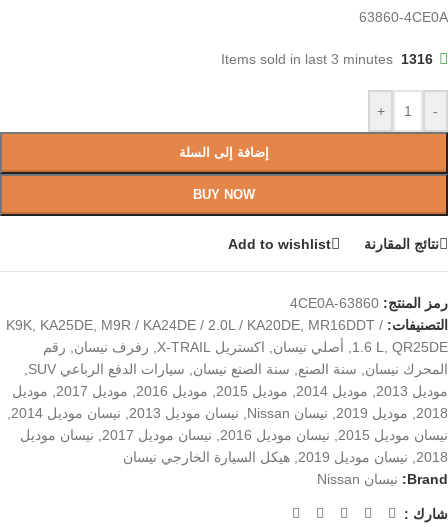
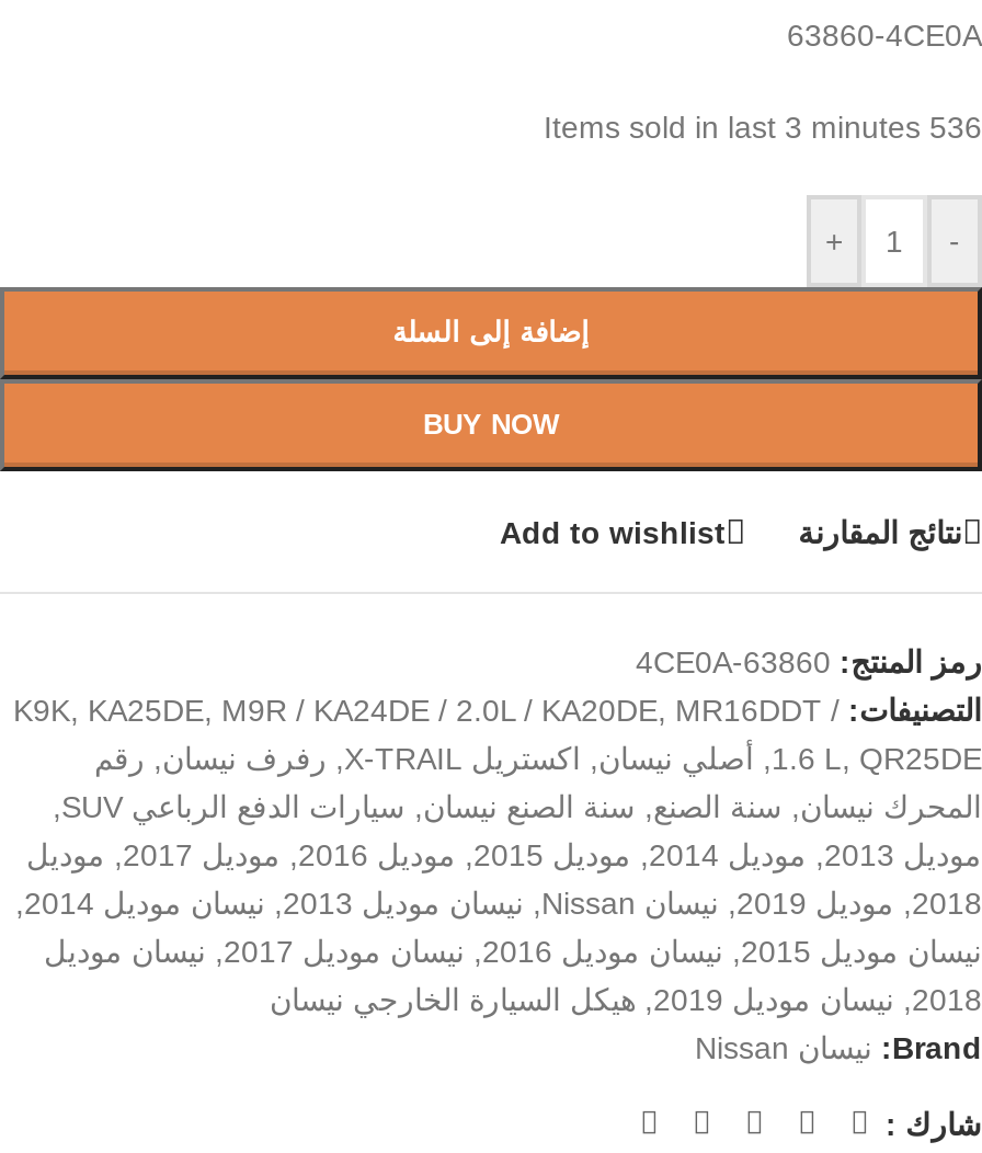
[221,51,433,67] Items sold in last 3 minutes 1316 -> [544,110,982,145] Items sold in last 3 minutes 536

